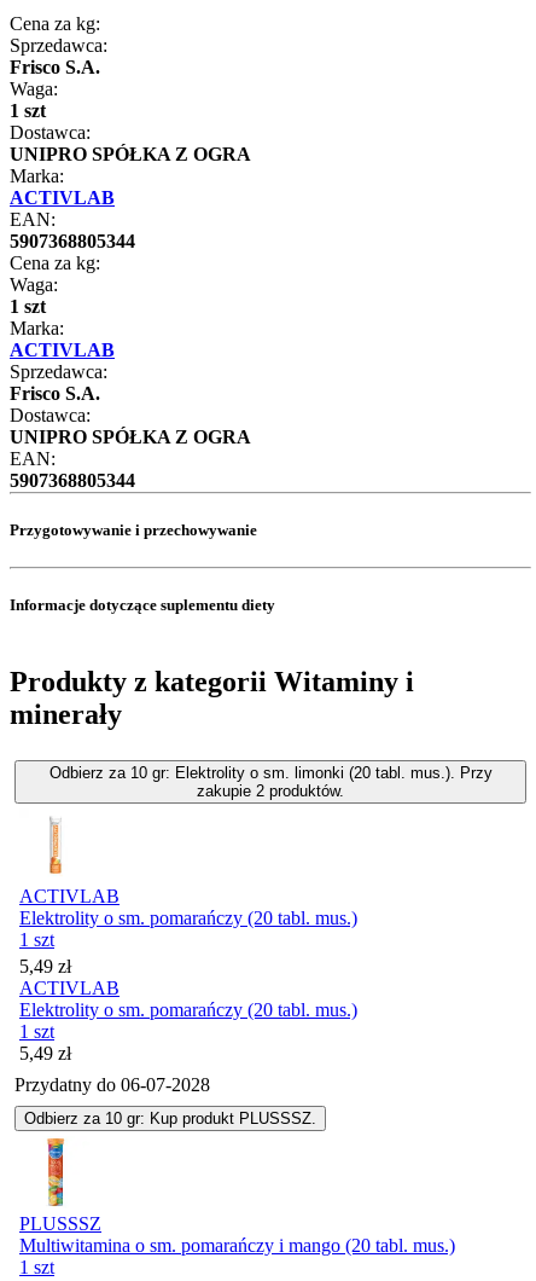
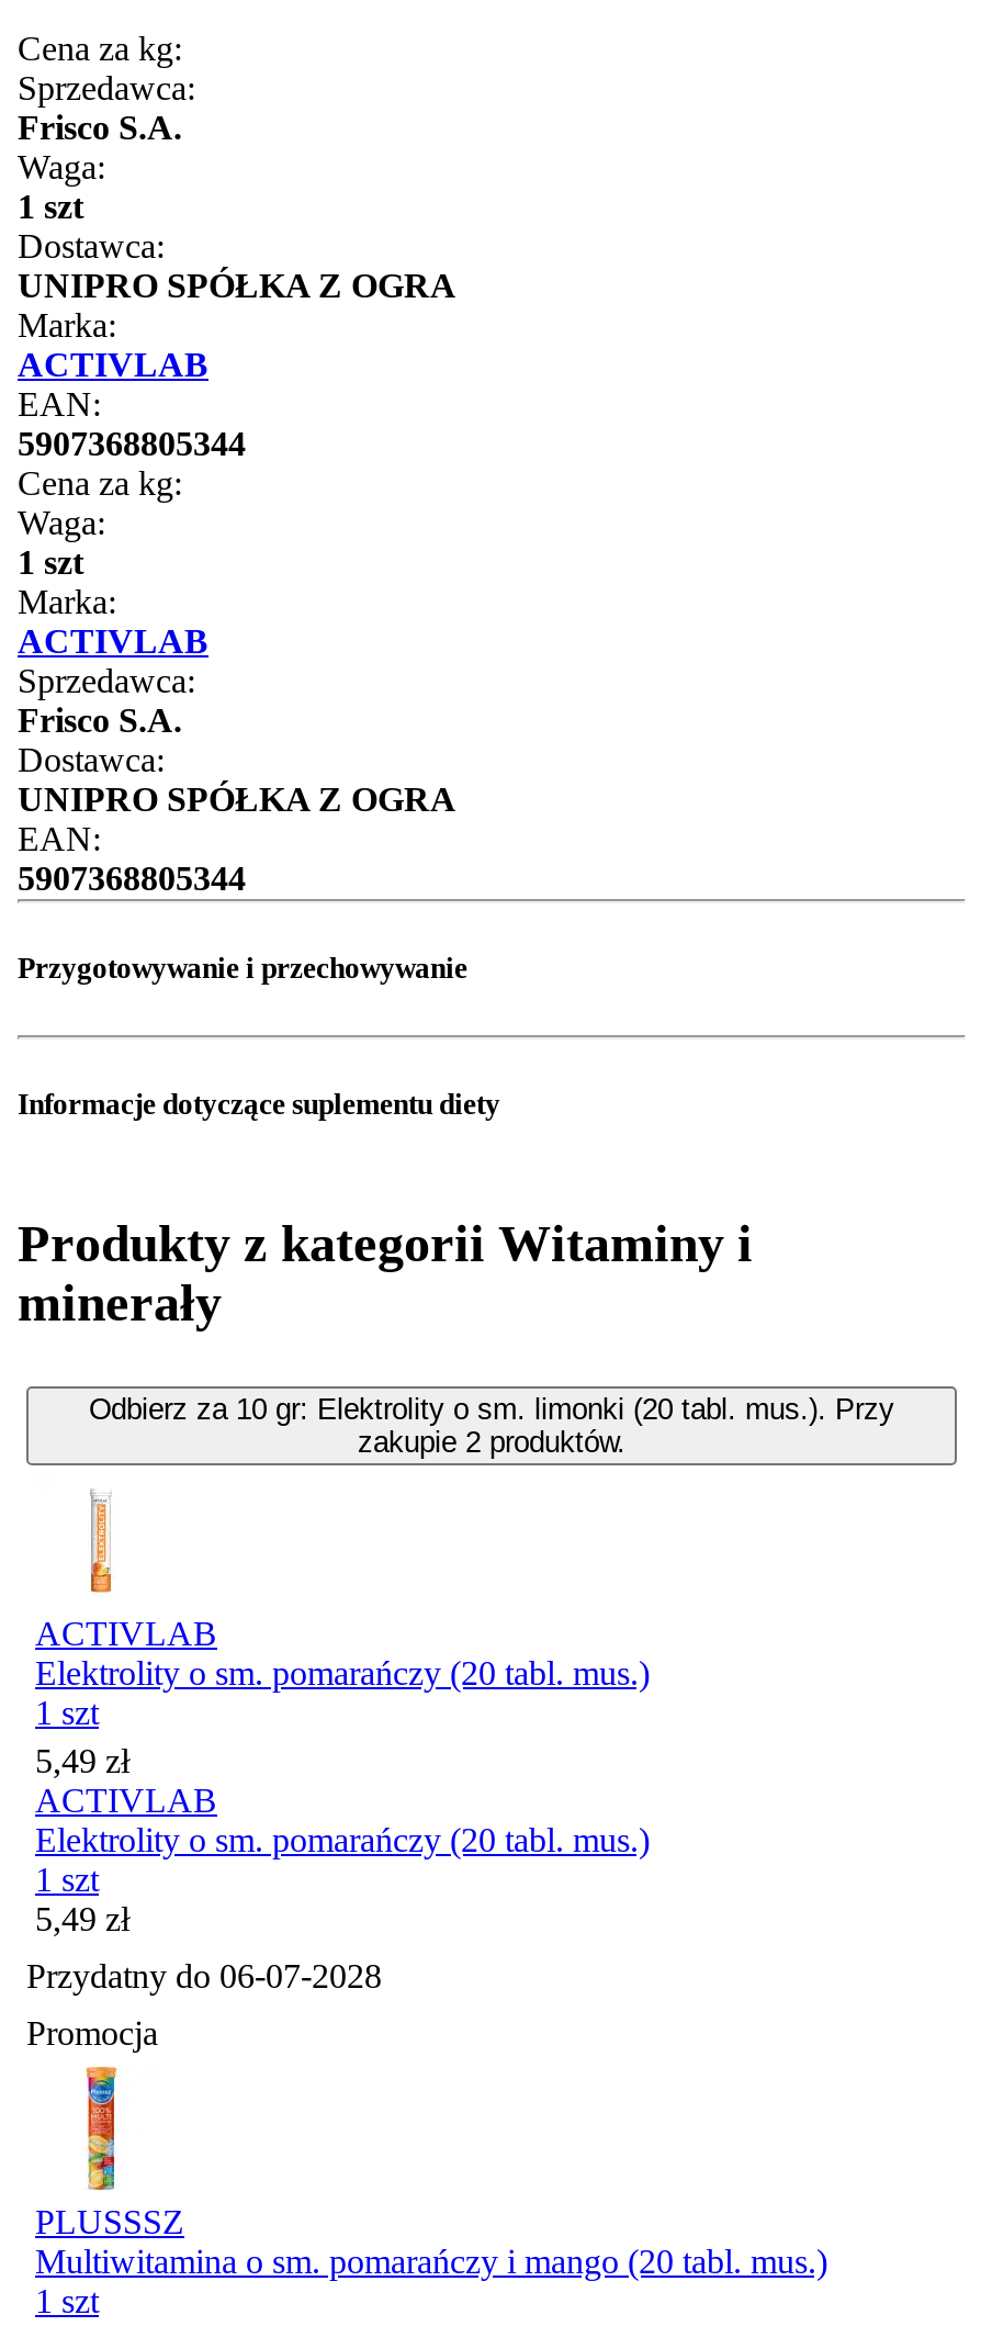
[24,1110,316,1128] Odbierz za 10 gr: Kup produkt PLUSSSZ. -> [26,2015,158,2052] Promocja

